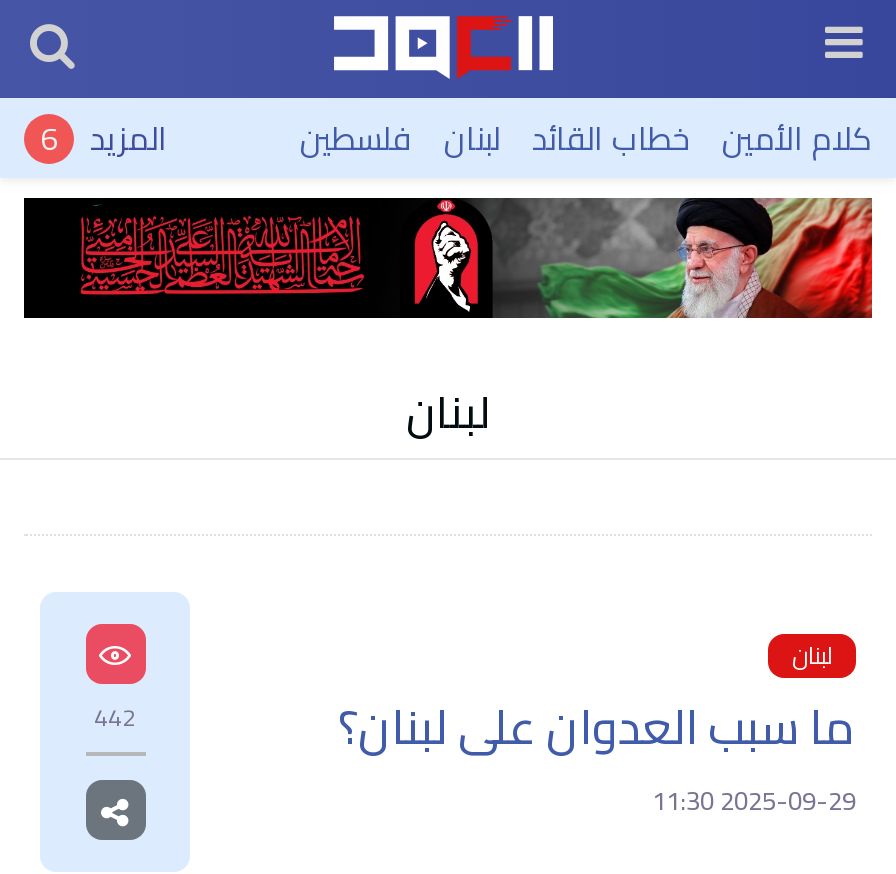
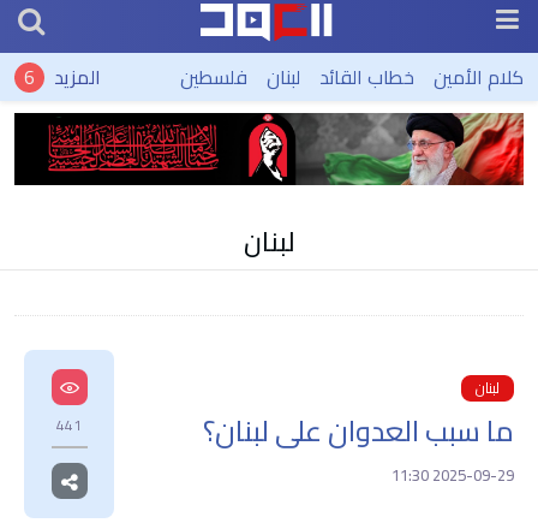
[94,695,136,741] 442 -> [56,412,82,439] 441

